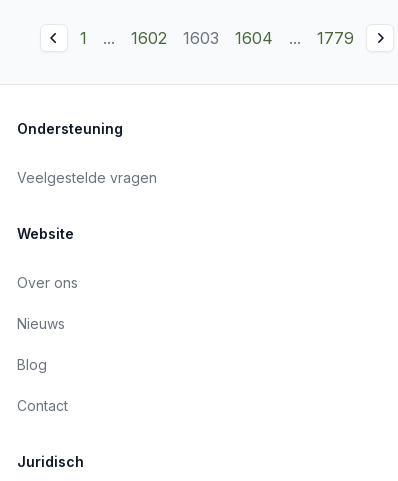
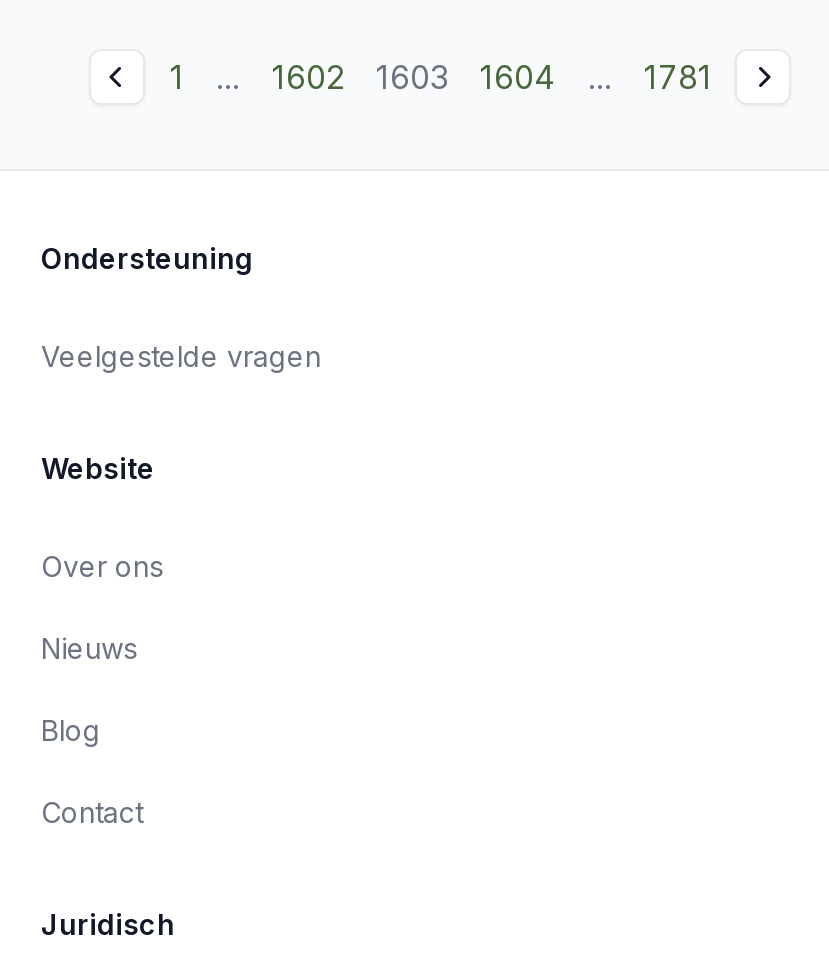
[317,28,354,48] 1779 -> [644,57,712,97] 1781

